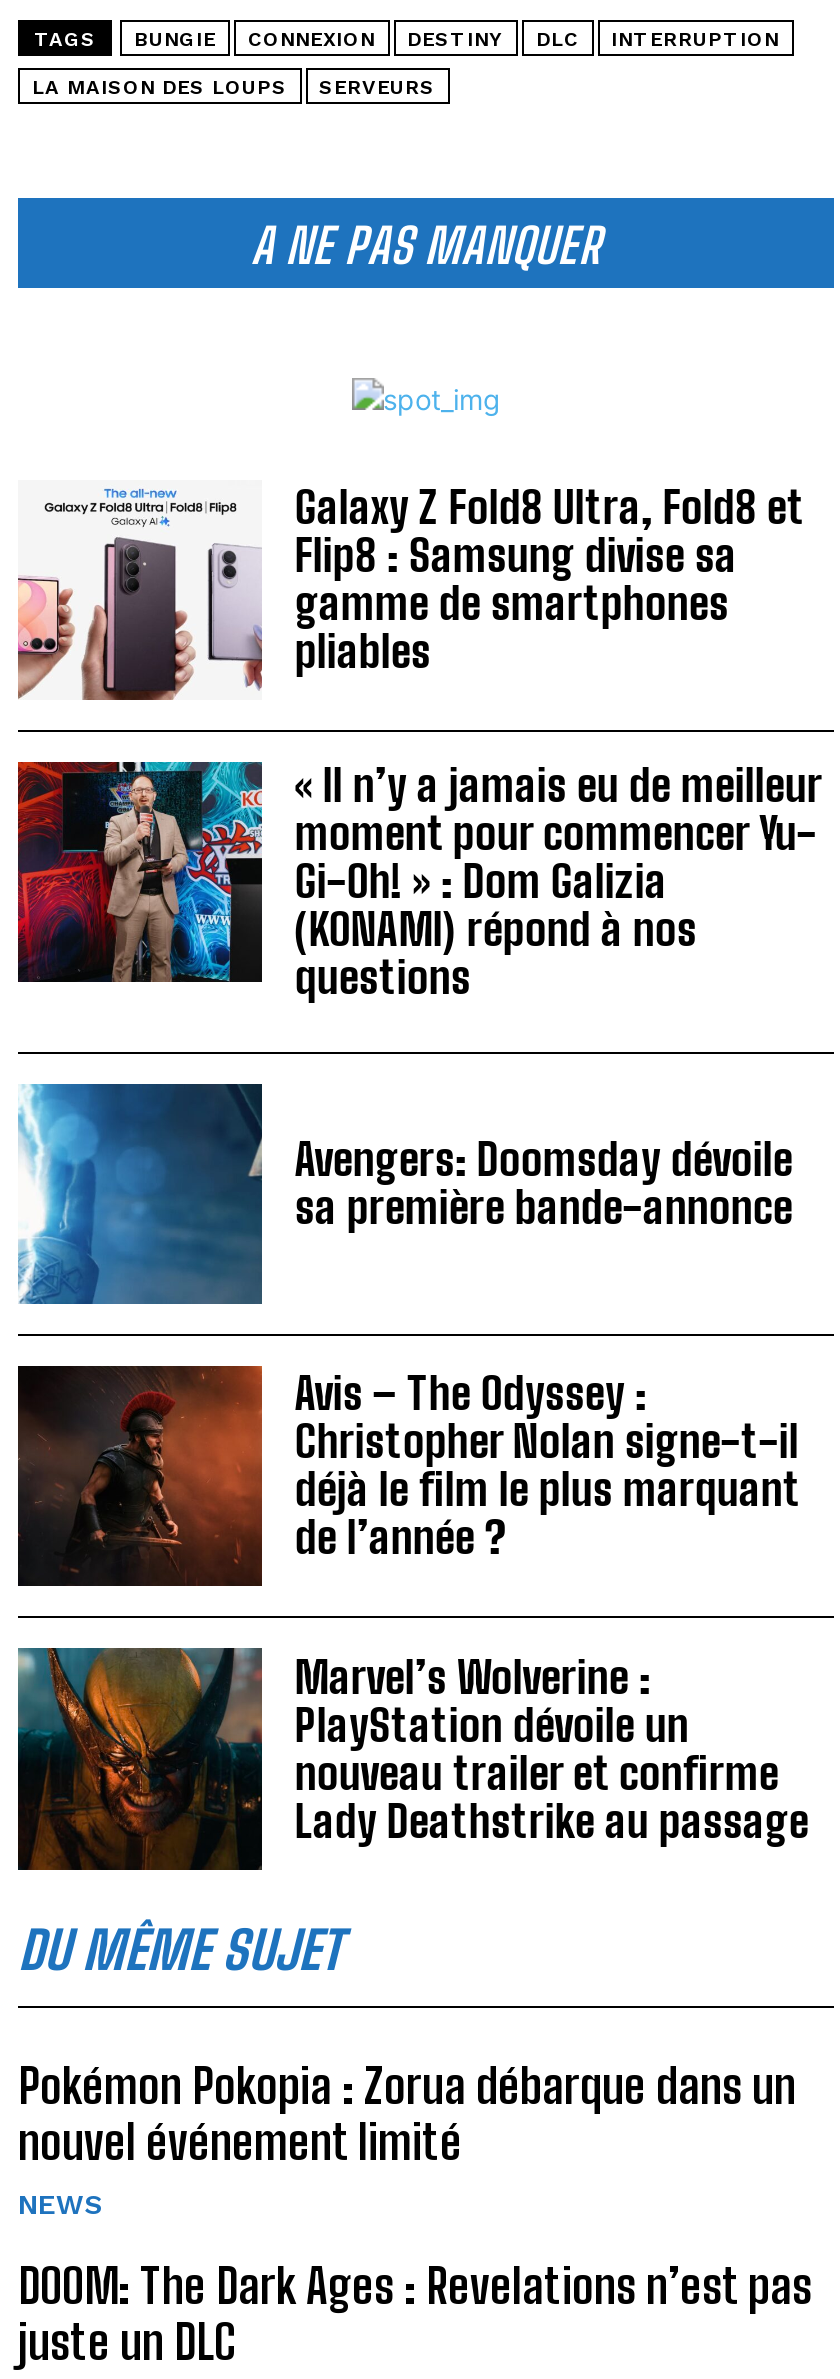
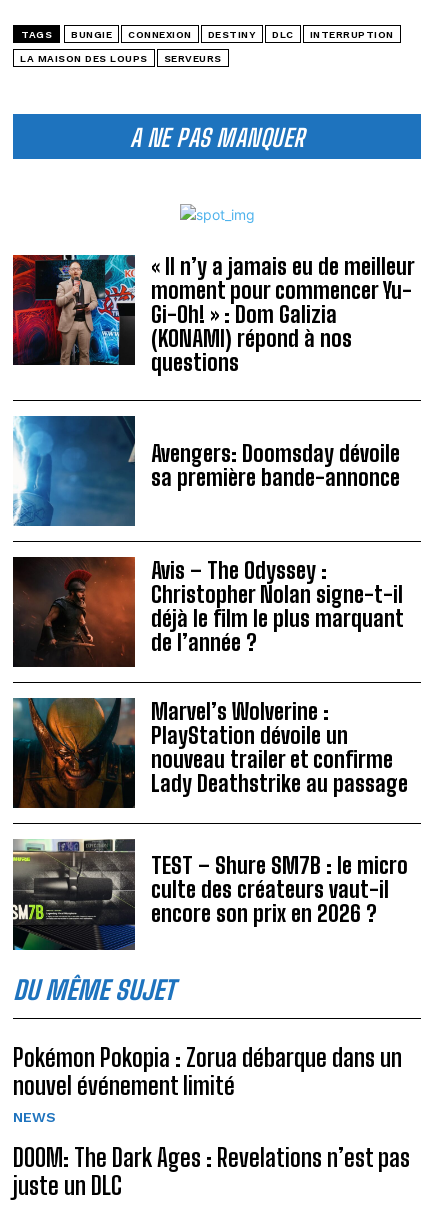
[16,480,805,702] [image] | Galaxy Z Fold8 Ultra, Fold8 et | Flip8 : Samsung divise sa | gamme de smartphones | pliables -> none
moved [14,758,823,1847] -> [11,253,415,797]: [image] | « Il n’y a jamais eu de meilleur | moment pour commencer Yu- | ... | nouveau trailer et confirme | Lady Deathstrike au passage
none -> [12,839,408,951] [image] | TEST – Shure SM7B : le micro | culte des créateurs vaut-il | encore son prix en 2026 ?

